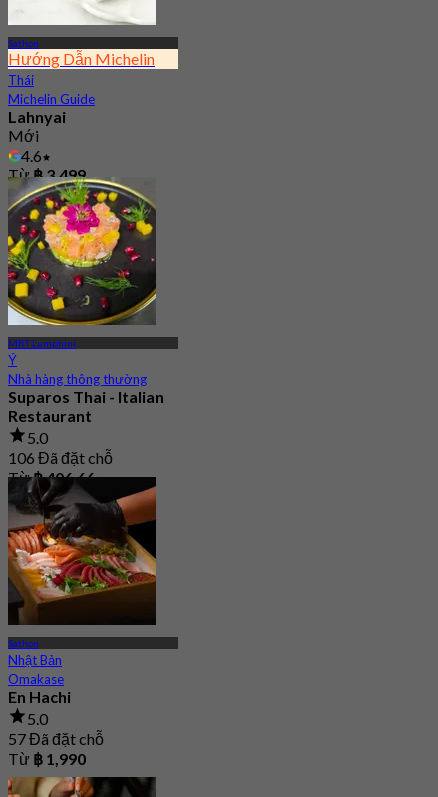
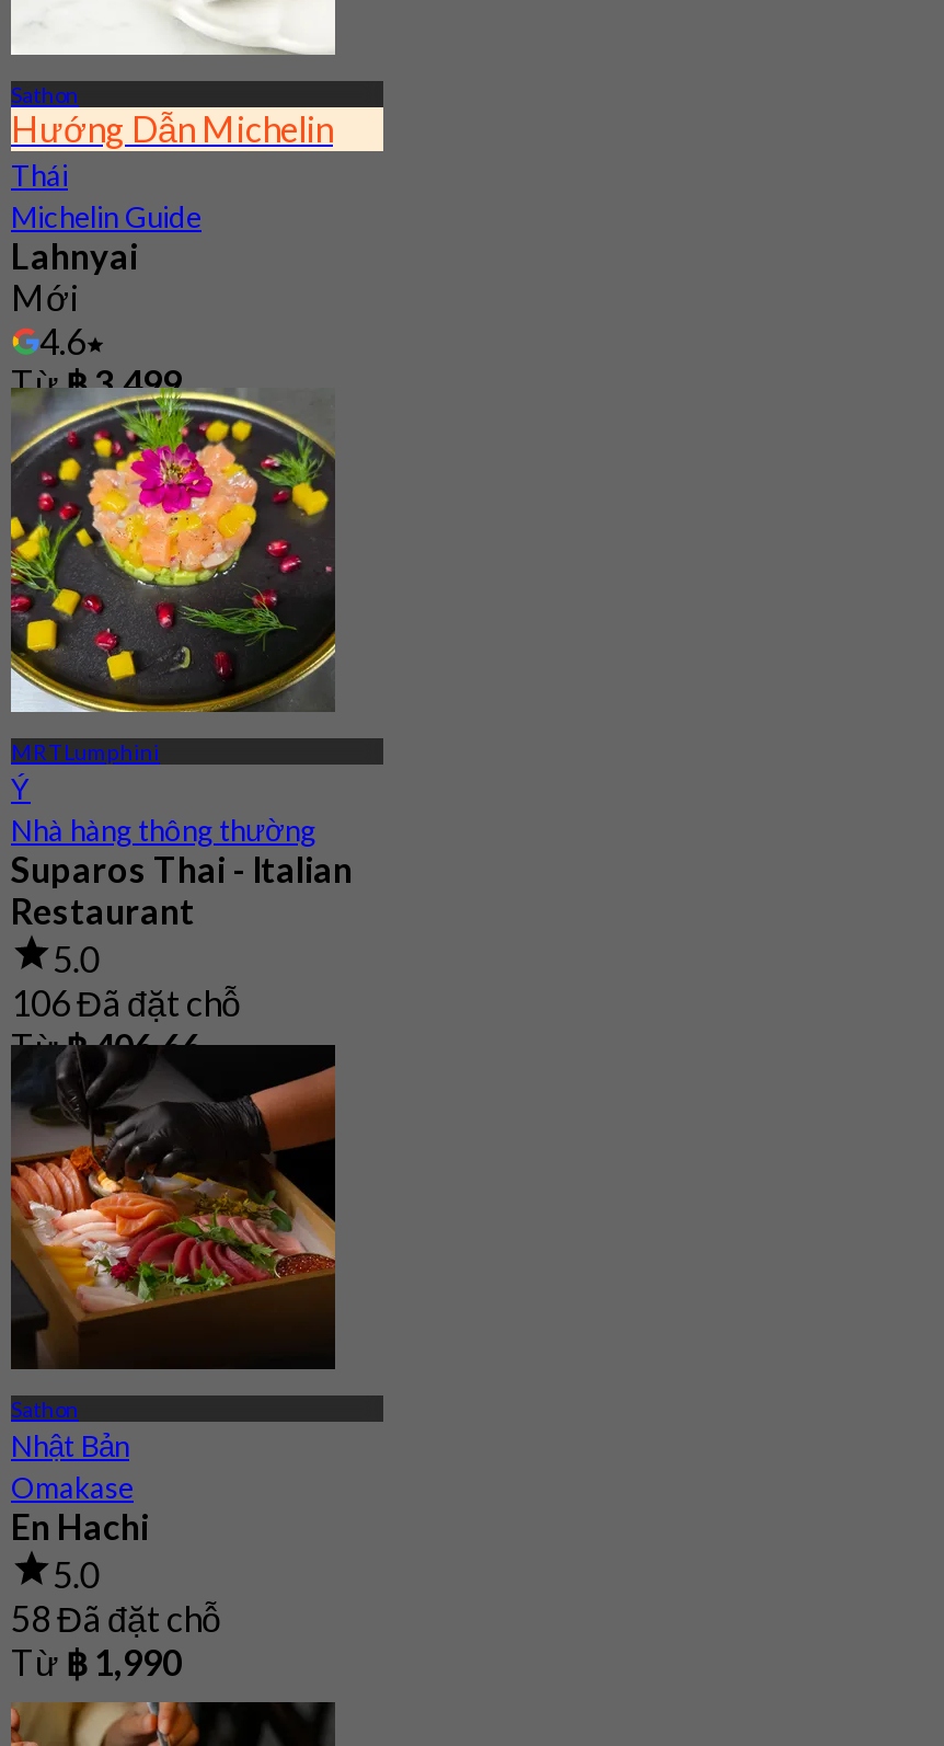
[8,729,104,748] 57 Đã đặt chỗ -> [11,1596,221,1638] 58 Đã đặt chỗ

